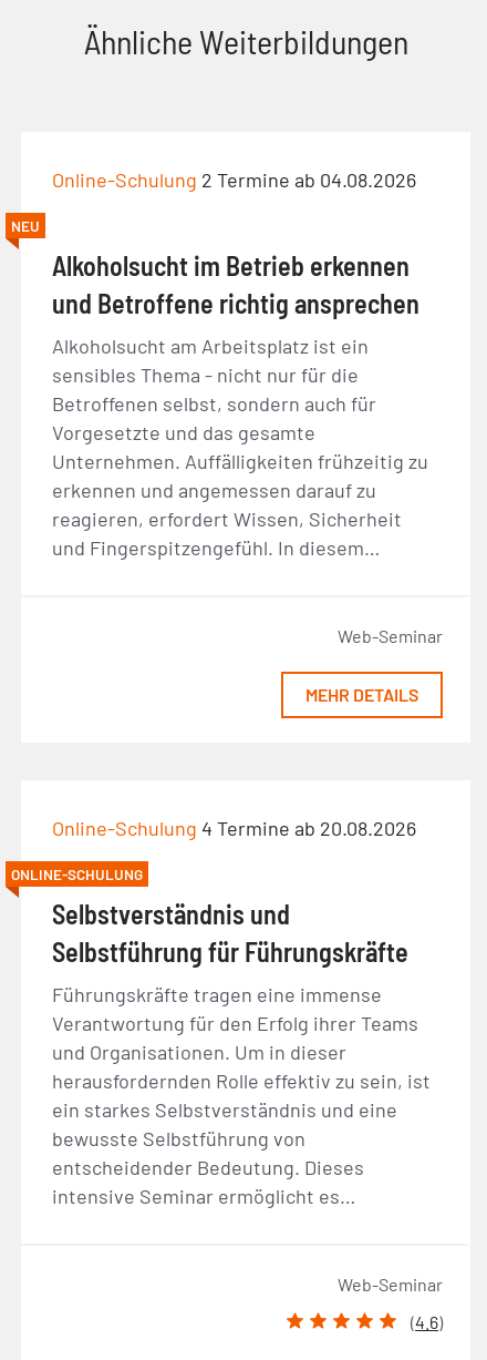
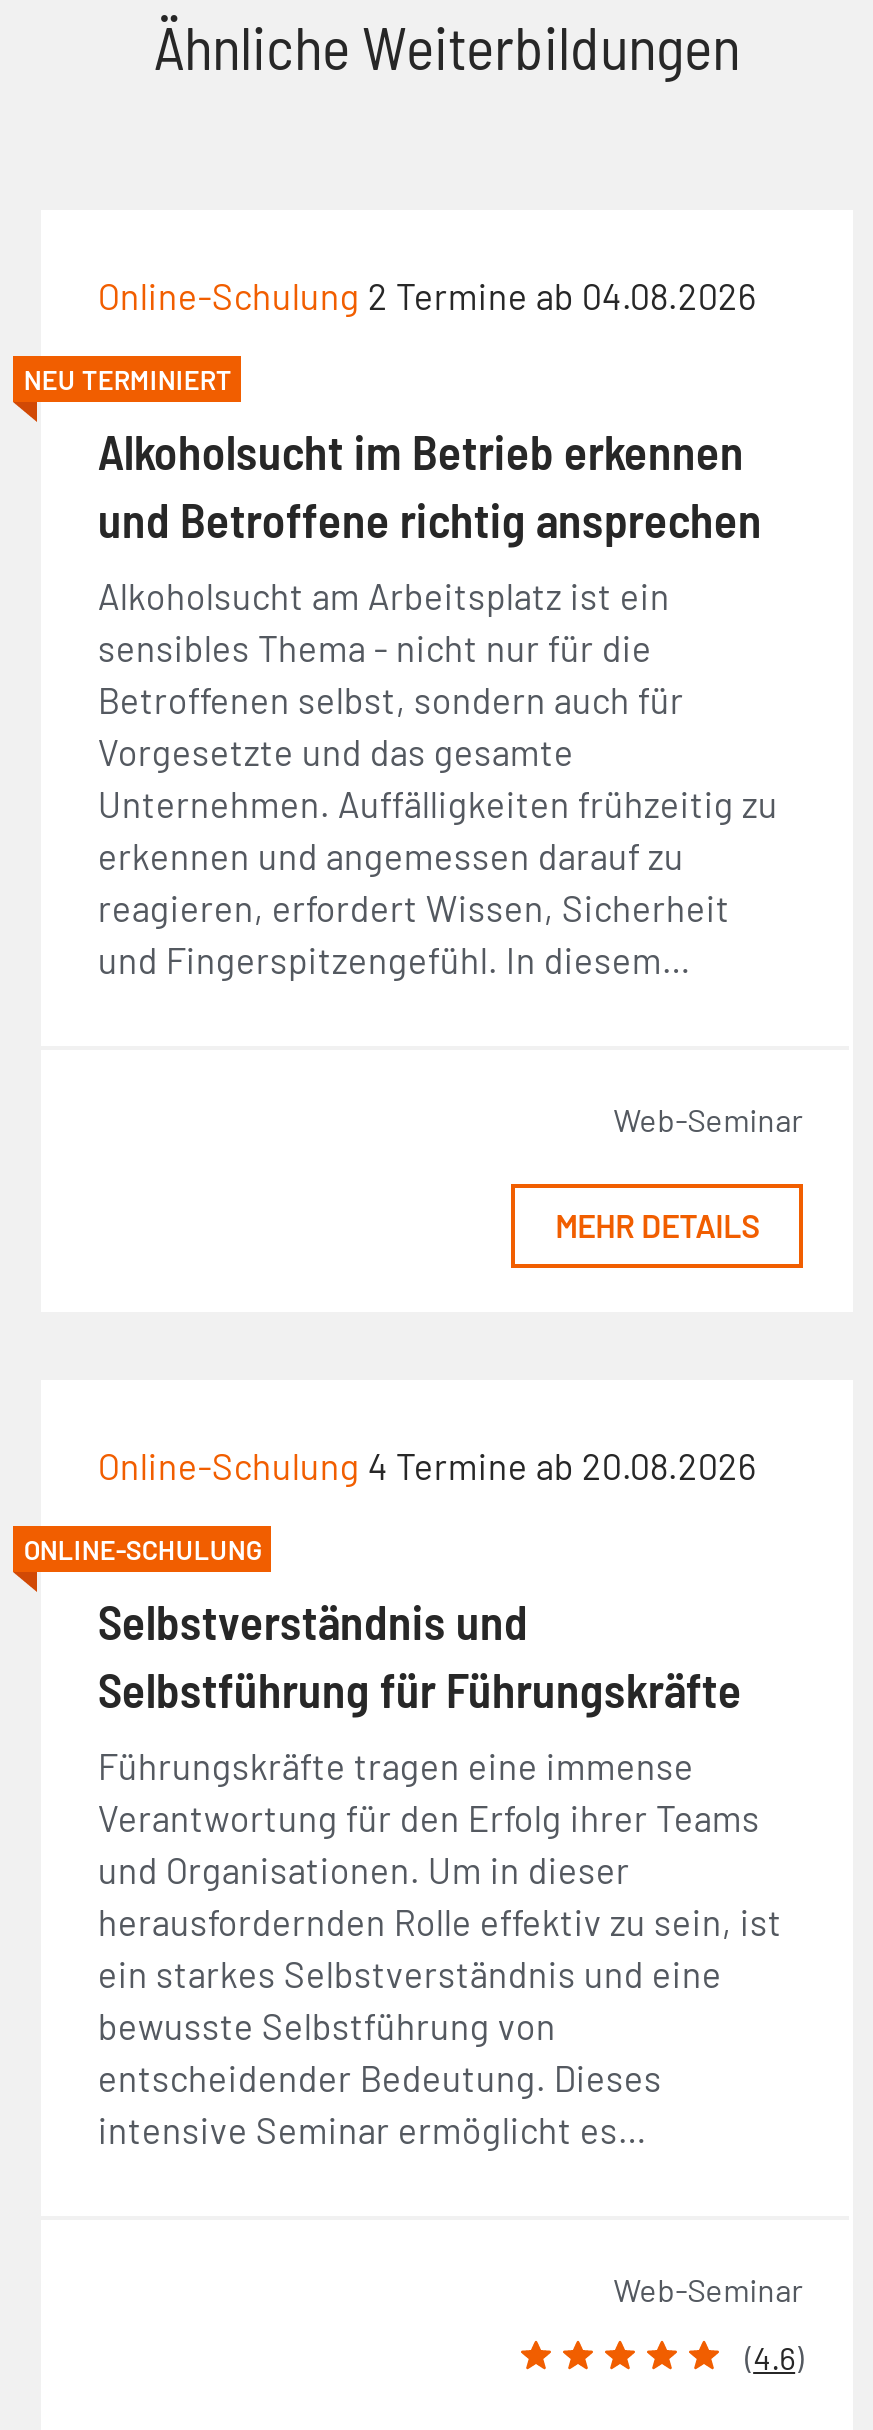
[12,216,40,235] NEU -> [24,363,232,397] NEU TERMINIERT

